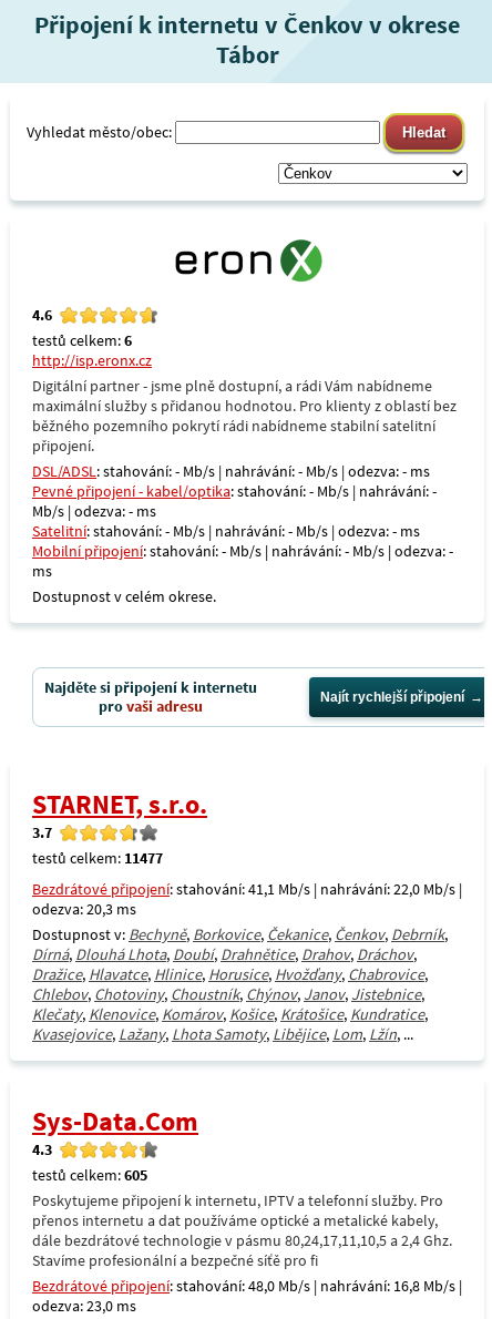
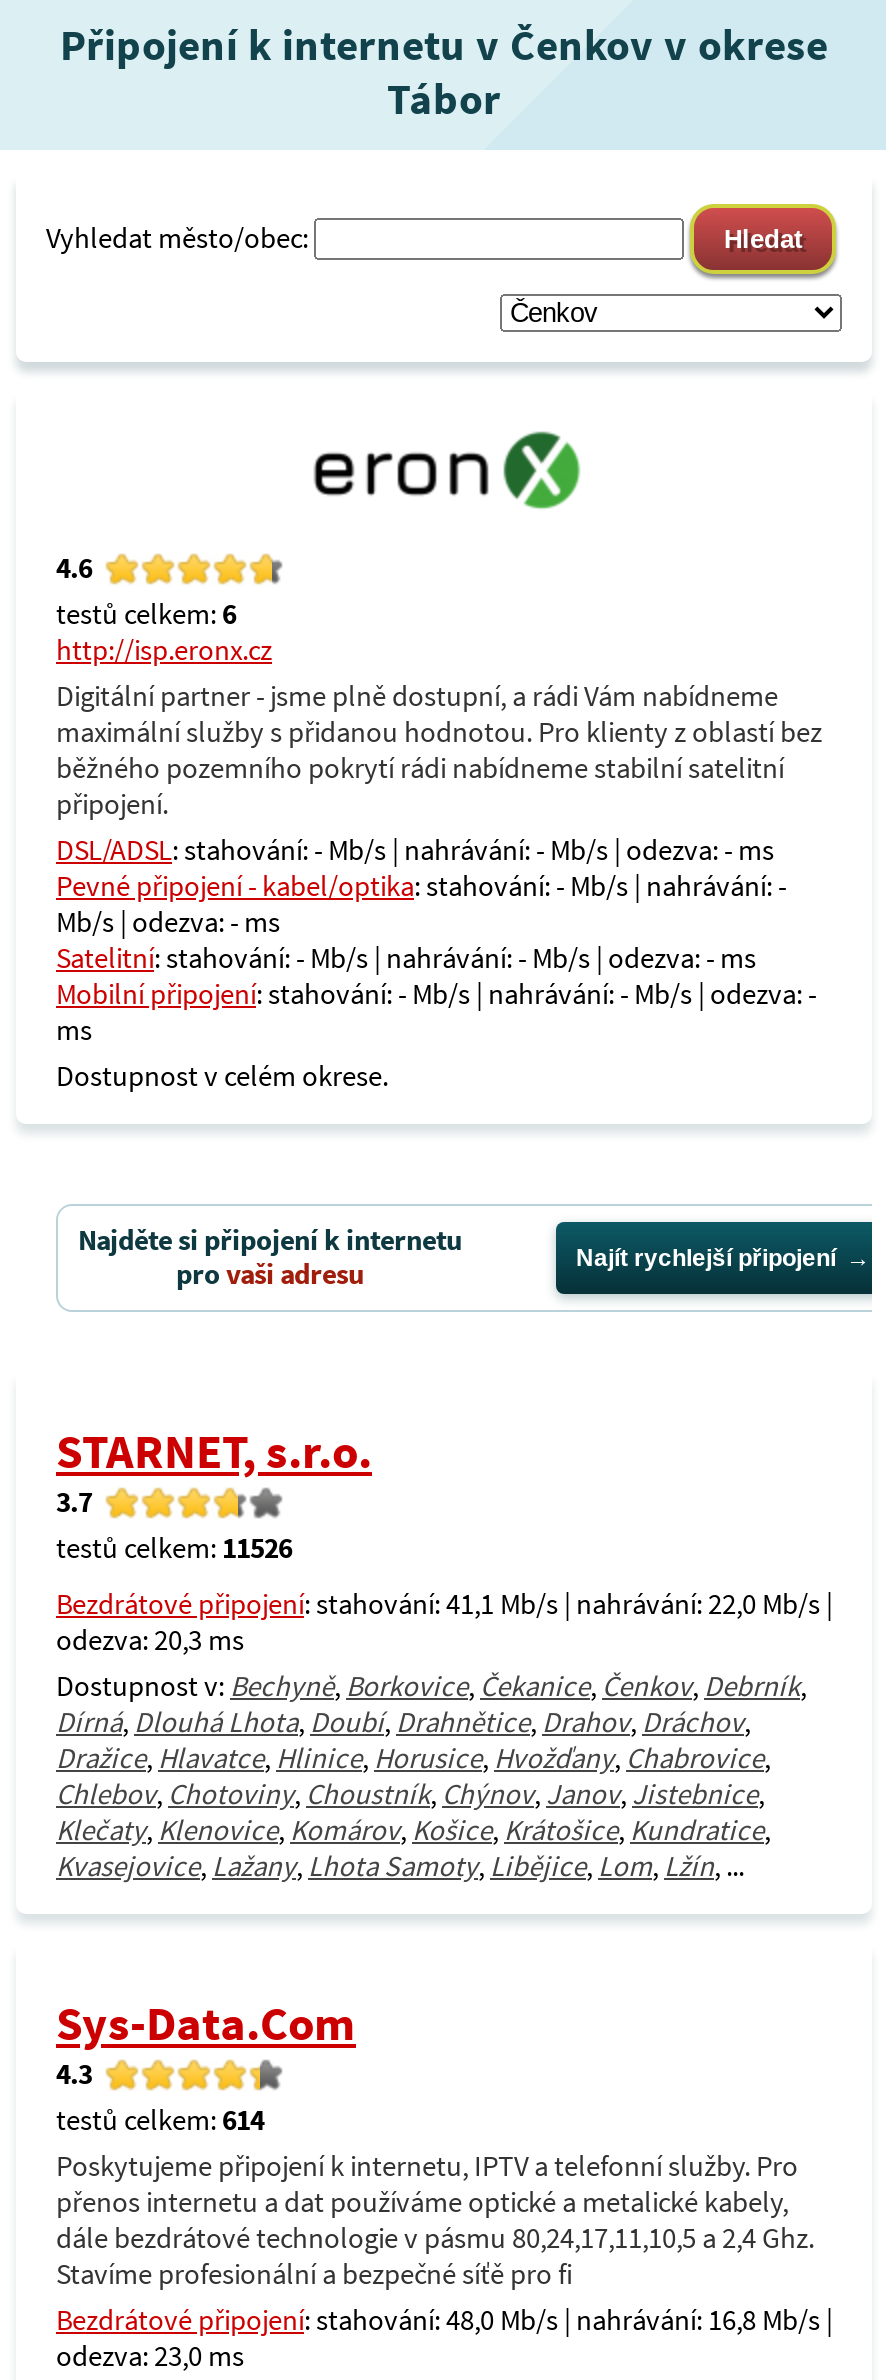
[32,848,163,868] testů celkem: 11477 -> [56,1530,292,1566] testů celkem: 11526
[32,1165,147,1185] testů celkem: 605 -> [56,2102,264,2138] testů celkem: 614

